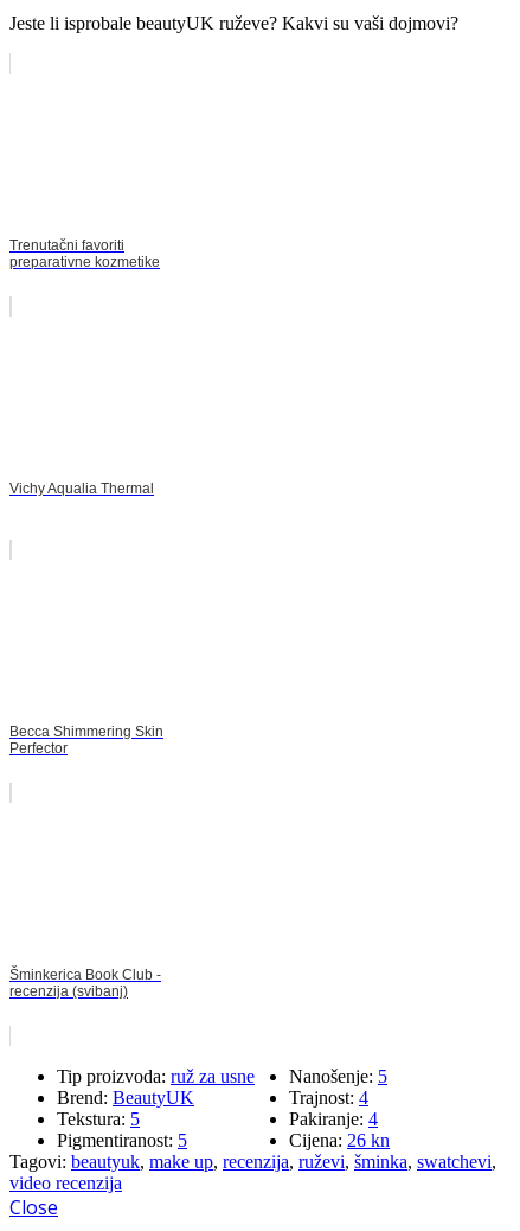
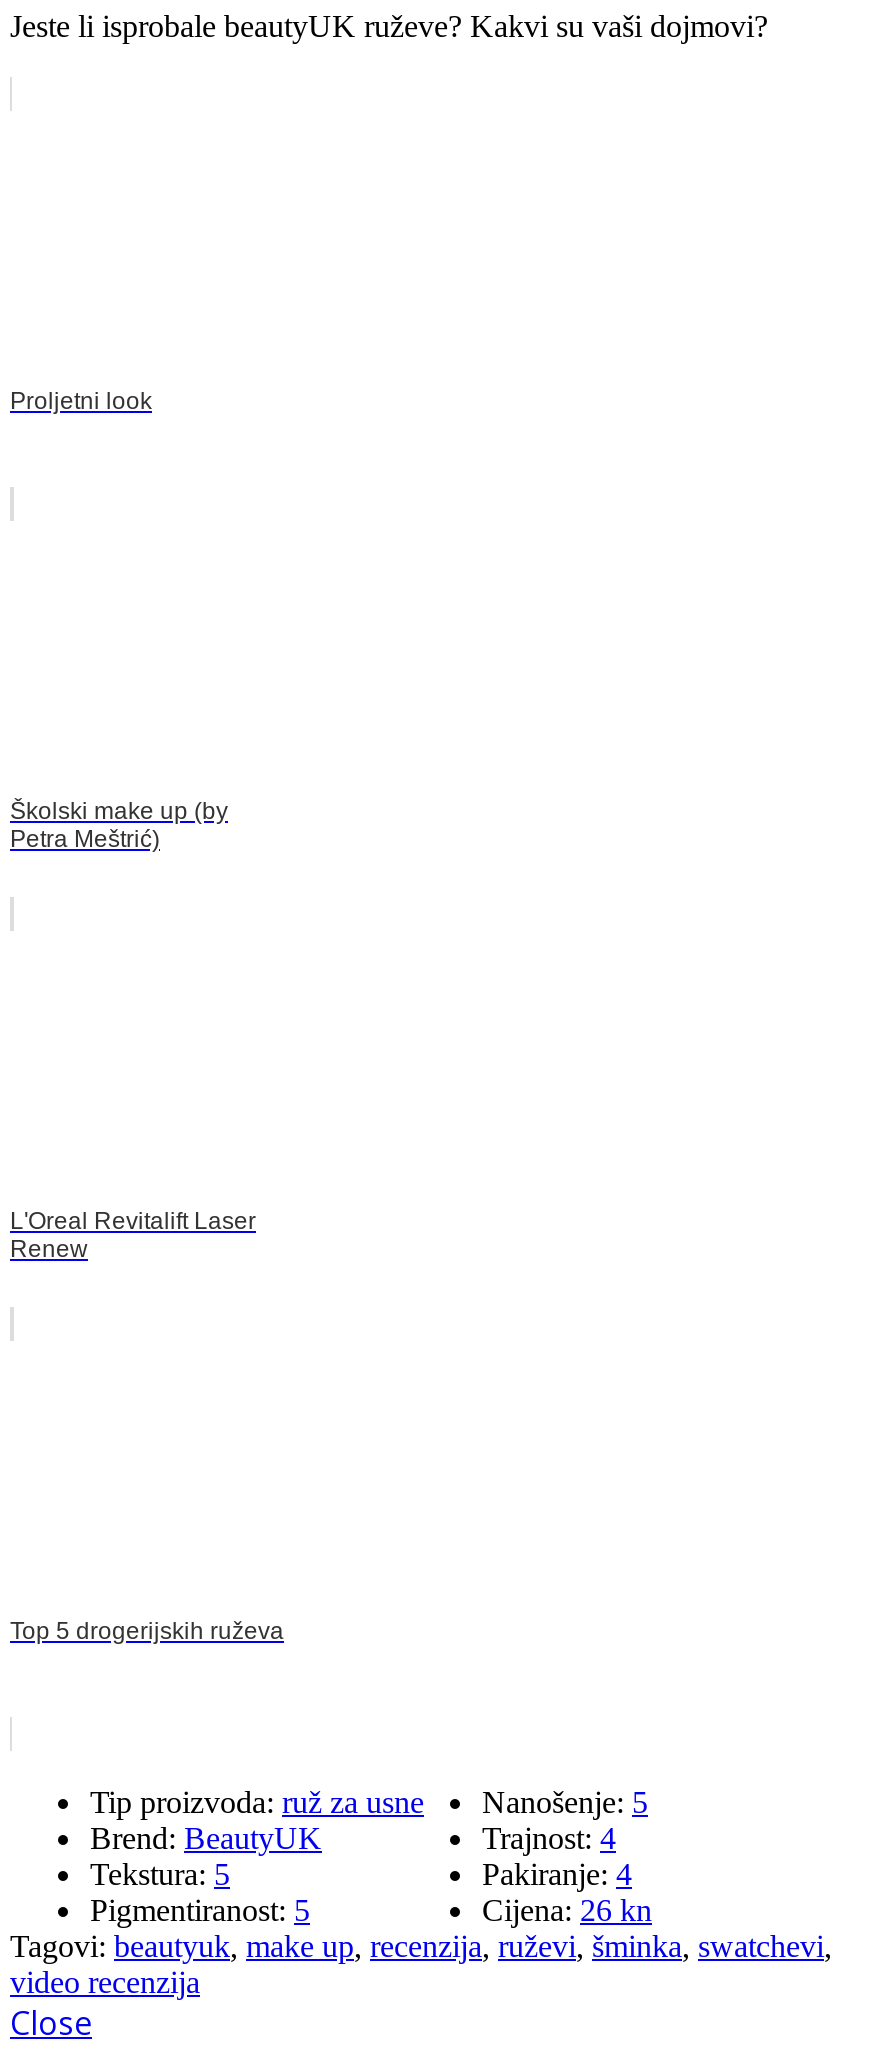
[9,237,160,270] Trenutačni favoriti | preparativne kozmetike -> [10,387,152,415] Proljetni look
[9,480,154,497] Vichy Aqualia Thermal -> [10,797,228,853] Školski make up (by | Petra Meštrić)
[9,723,163,756] Becca Shimmering Skin | Perfector -> [10,1207,256,1263] L'Oreal Revitalift Laser | Renew
[9,966,161,1000] Šminkerica Book Club - | recenzija (svibanj) -> [10,1617,284,1645] Top 5 drogerijskih ruževa

